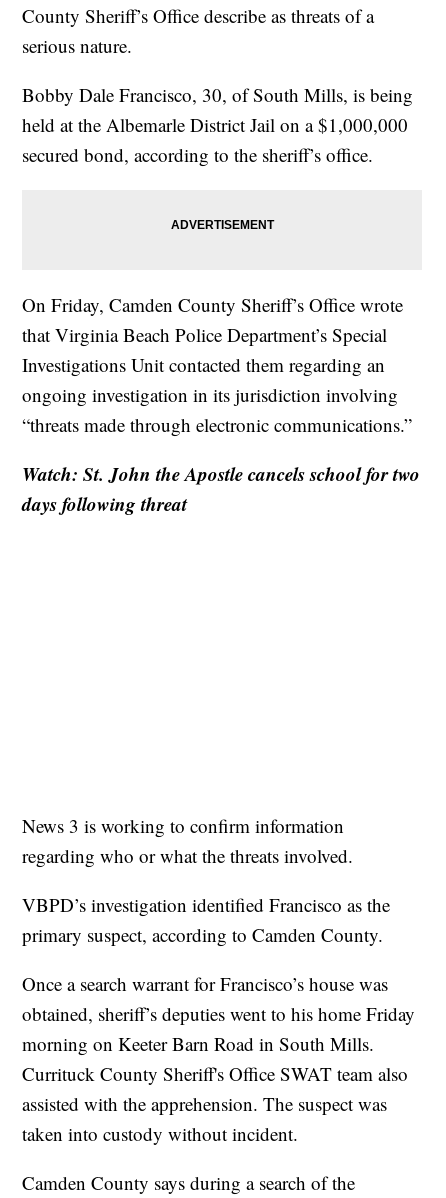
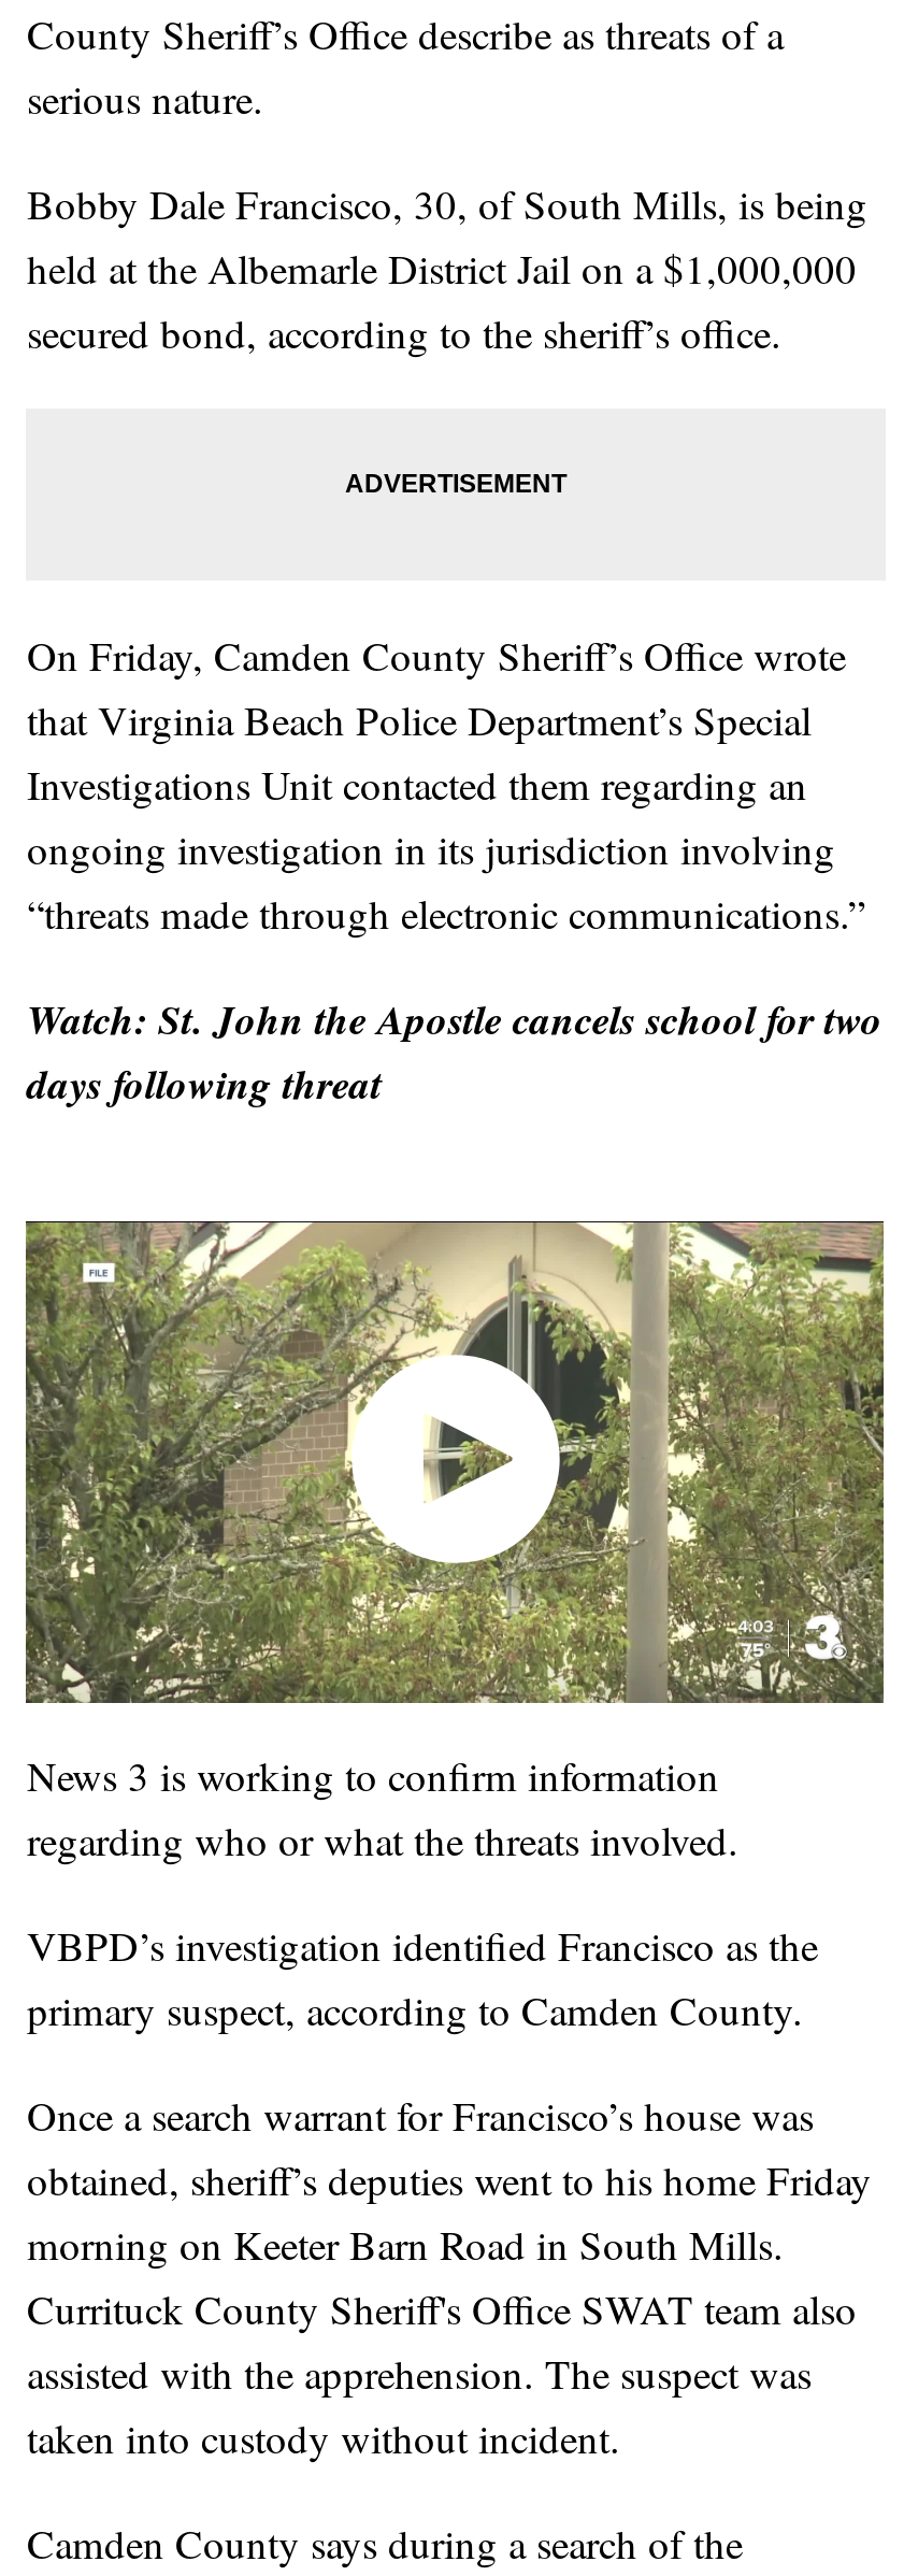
none -> [24,1219,886,1705] [image]

